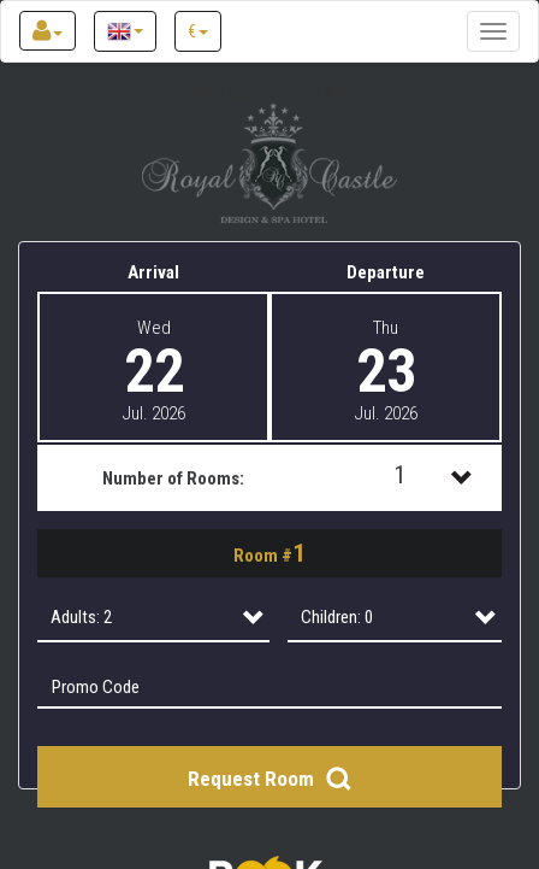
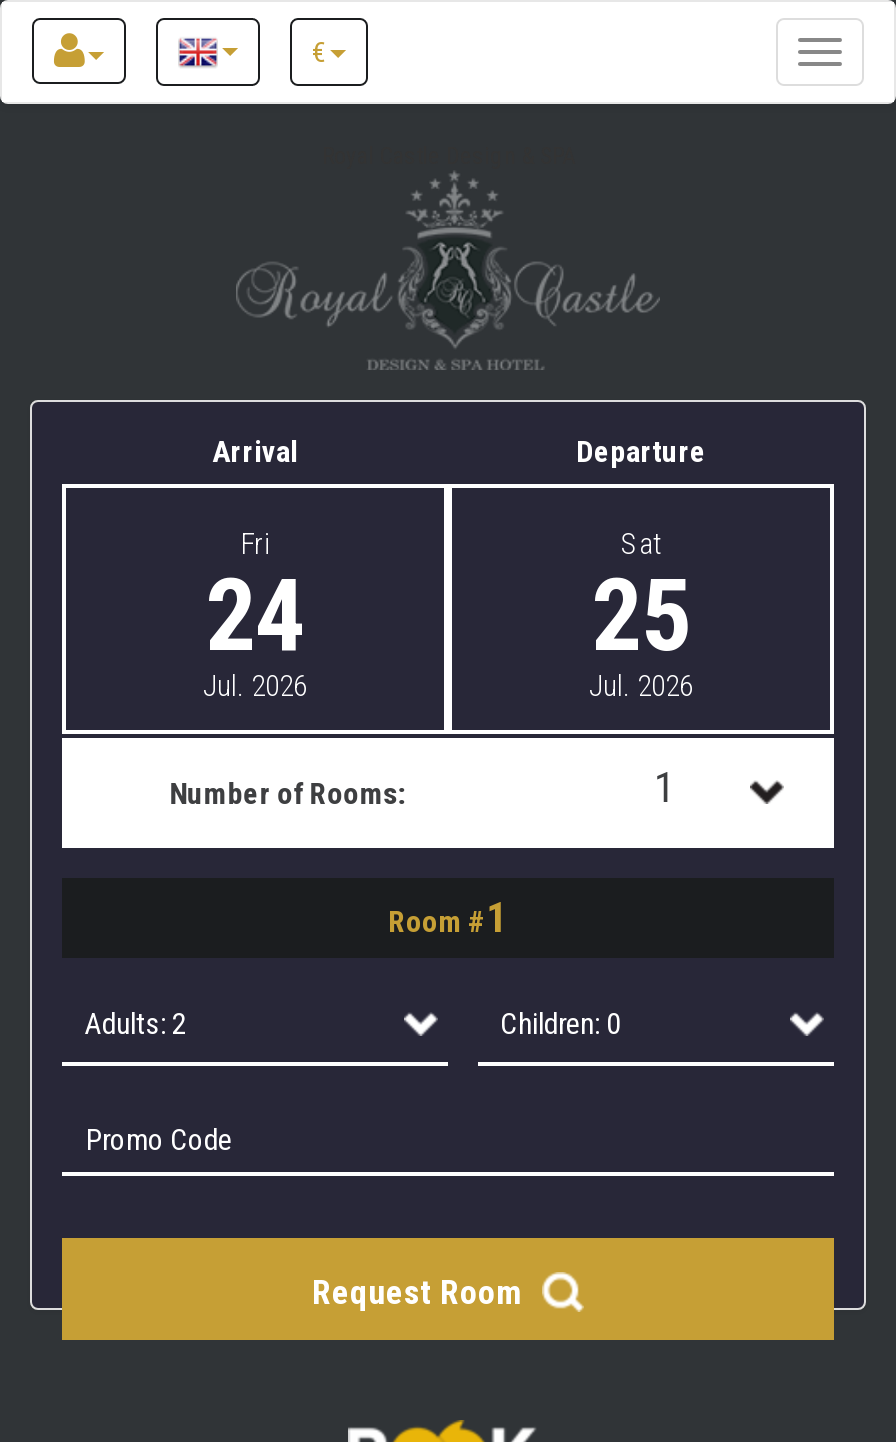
[123,317,183,406] Wed | 22 -> [205,526,305,674] Fri | 24
[356,317,416,406] Thu | 23 -> [591,526,691,674] Sat | 25

